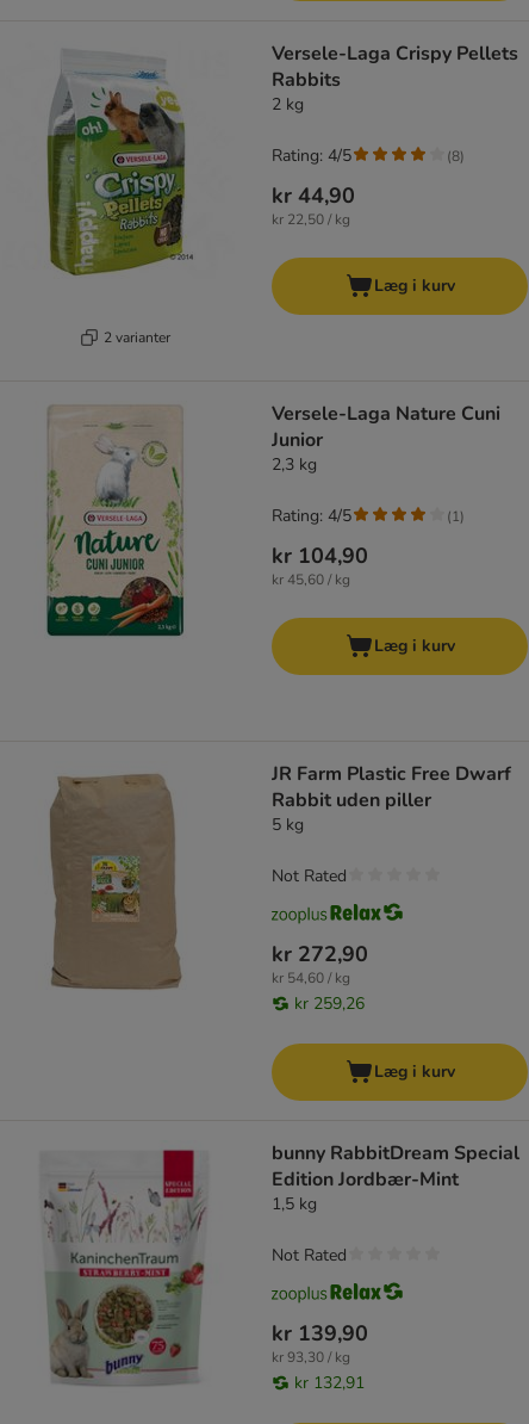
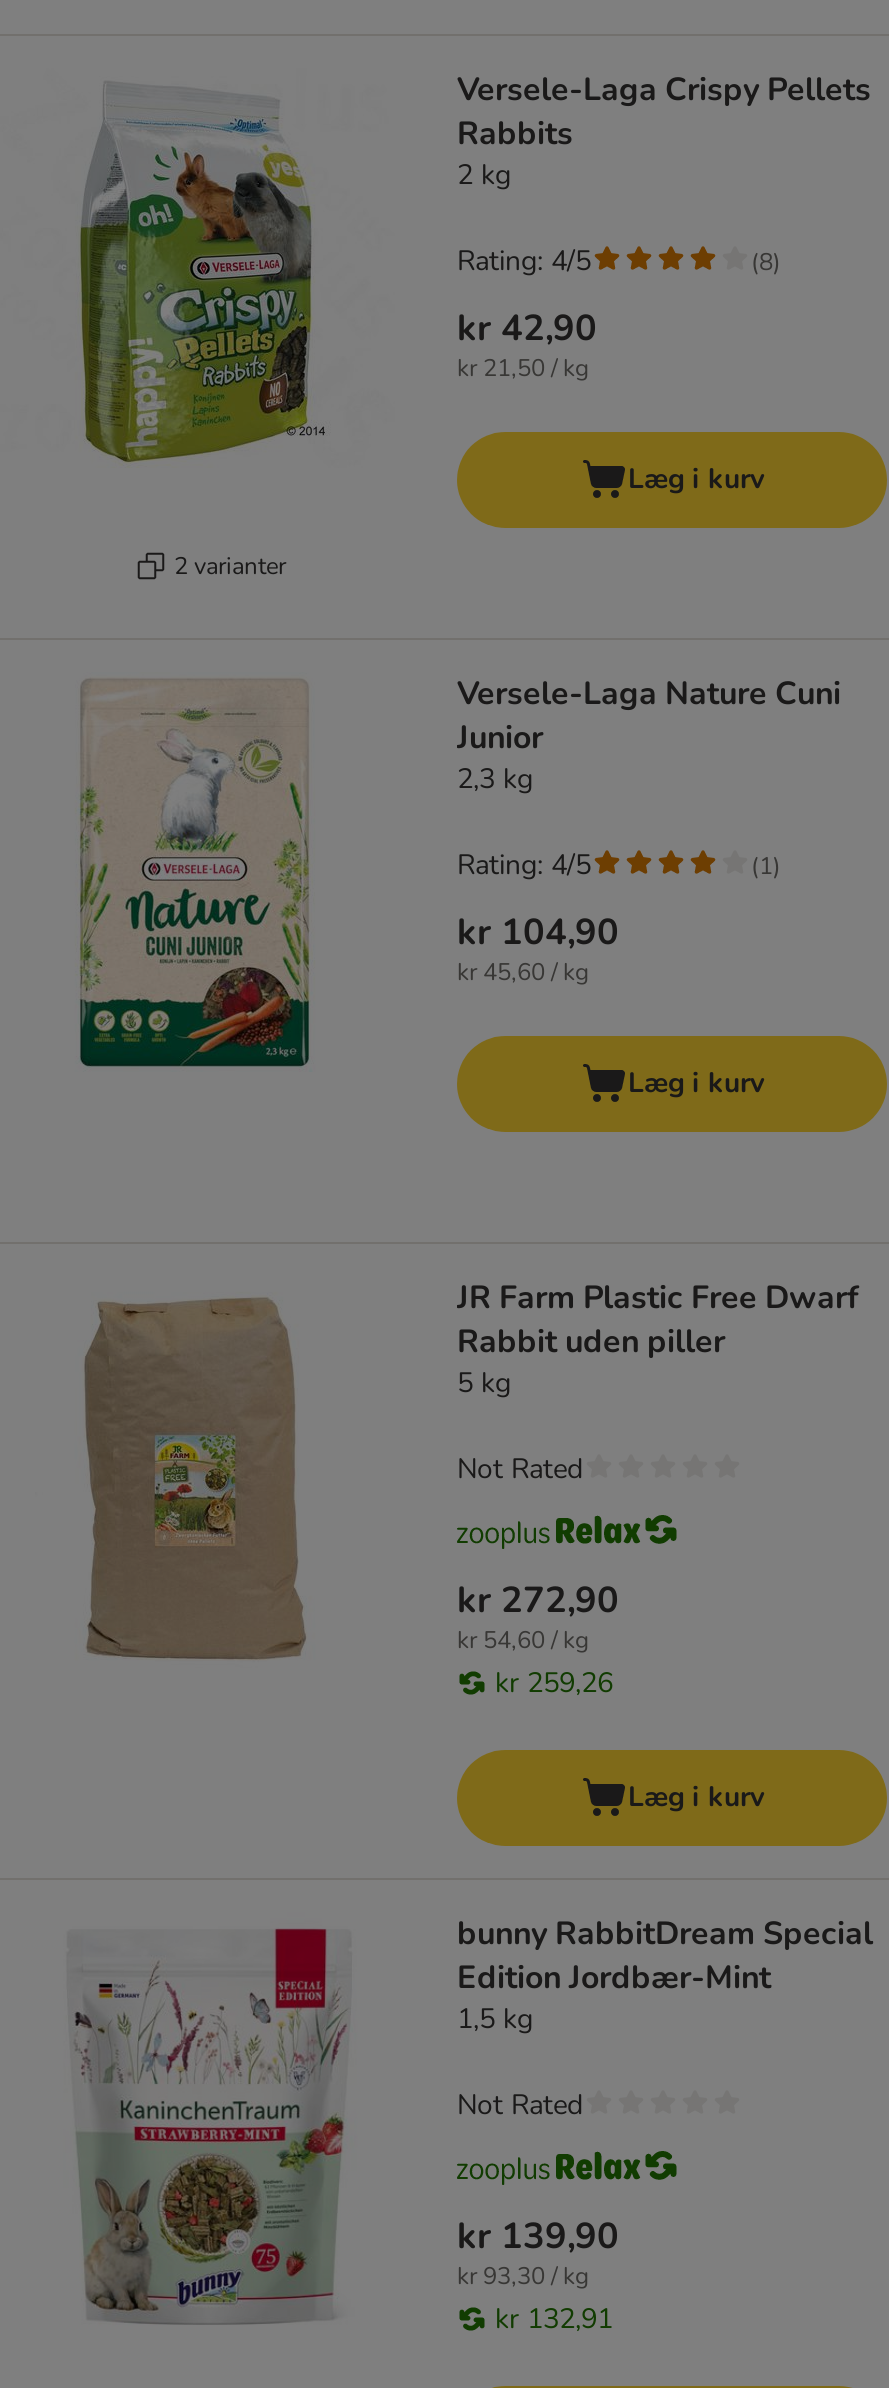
[272,181,355,210] kr 44,90 -> [457,304,597,352] kr 42,90
[272,210,350,229] kr 22,50 / kg -> [457,352,589,384] kr 21,50 / kg

